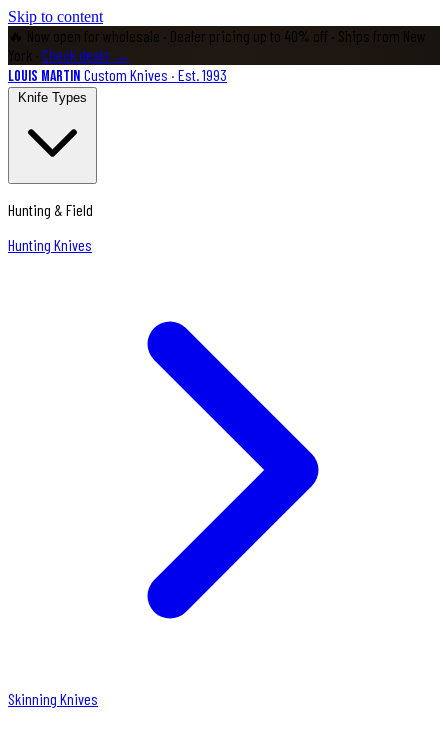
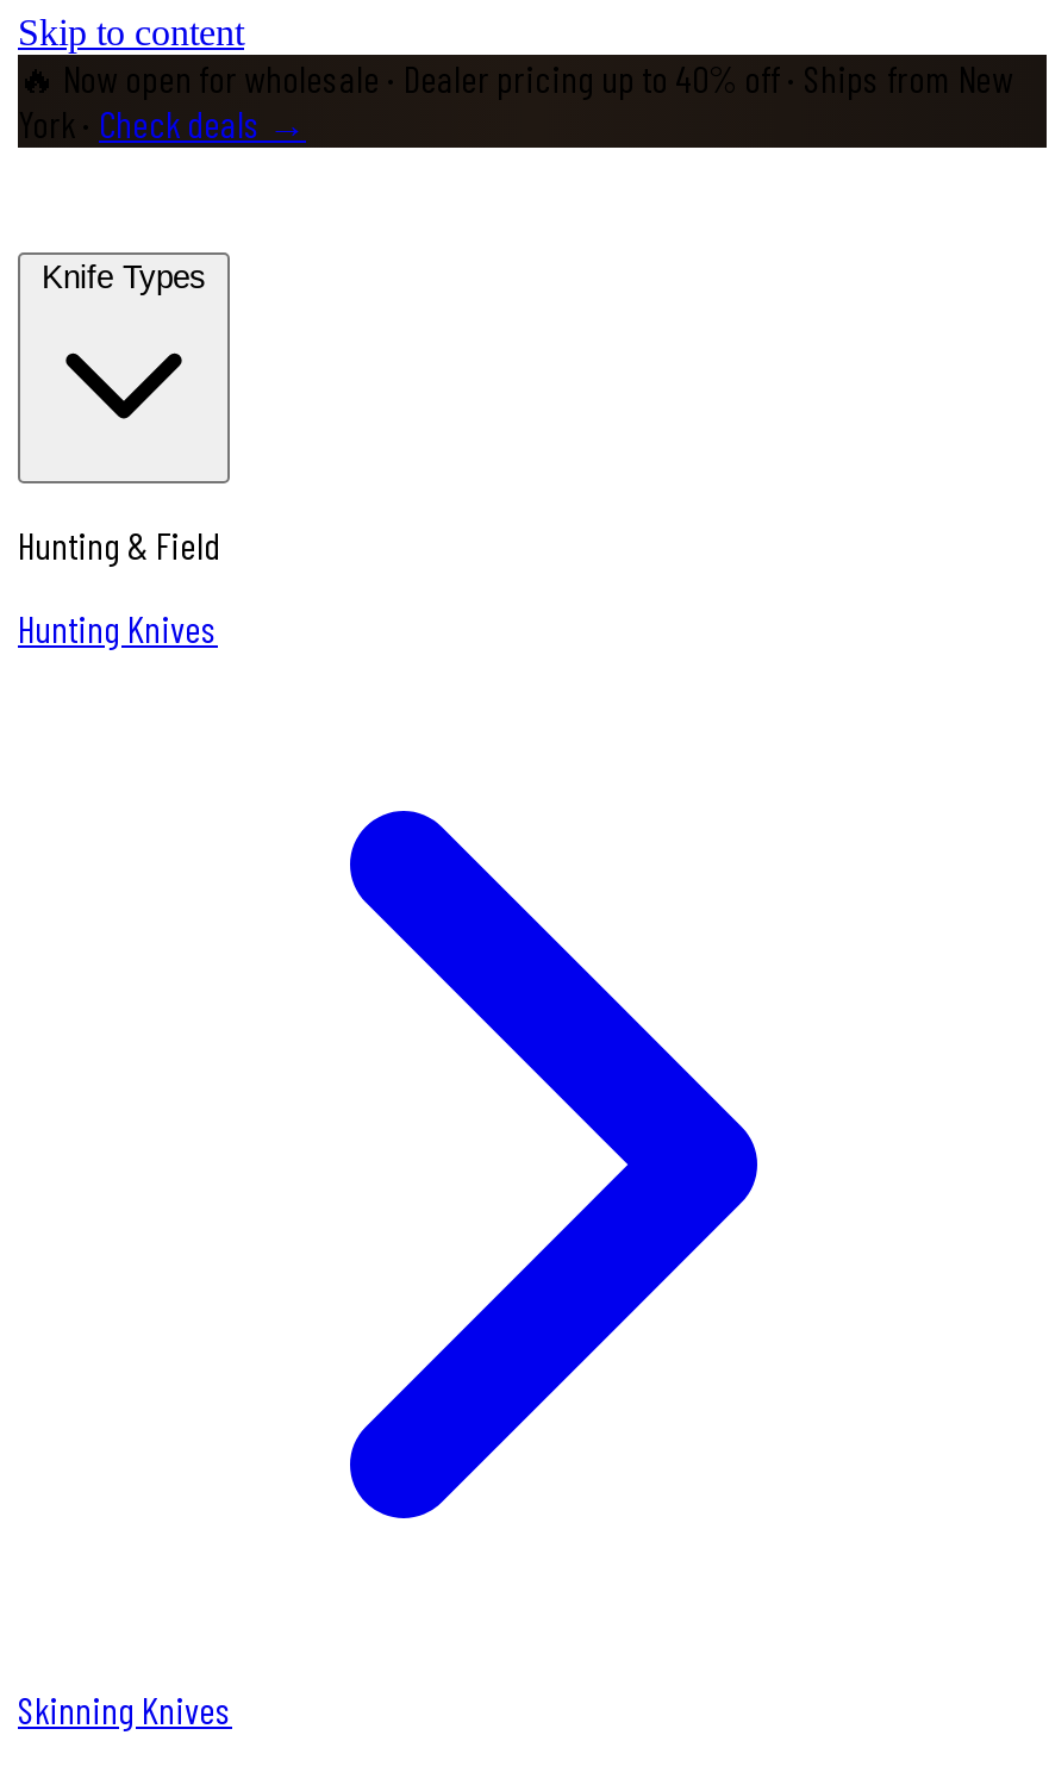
[8,65,227,86] Louis Martin Custom Knives · Est. 1993 -> none

